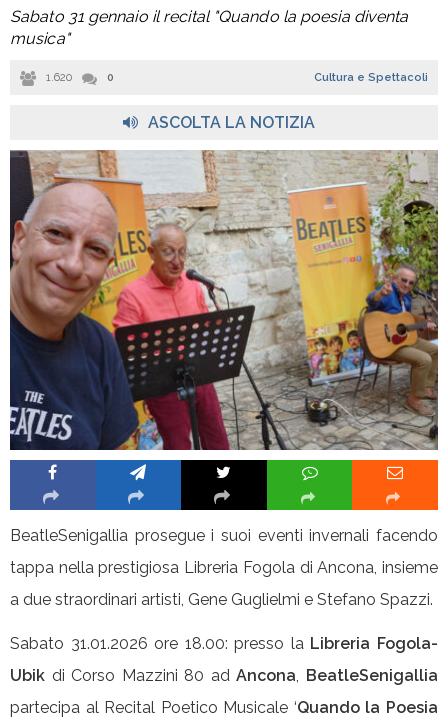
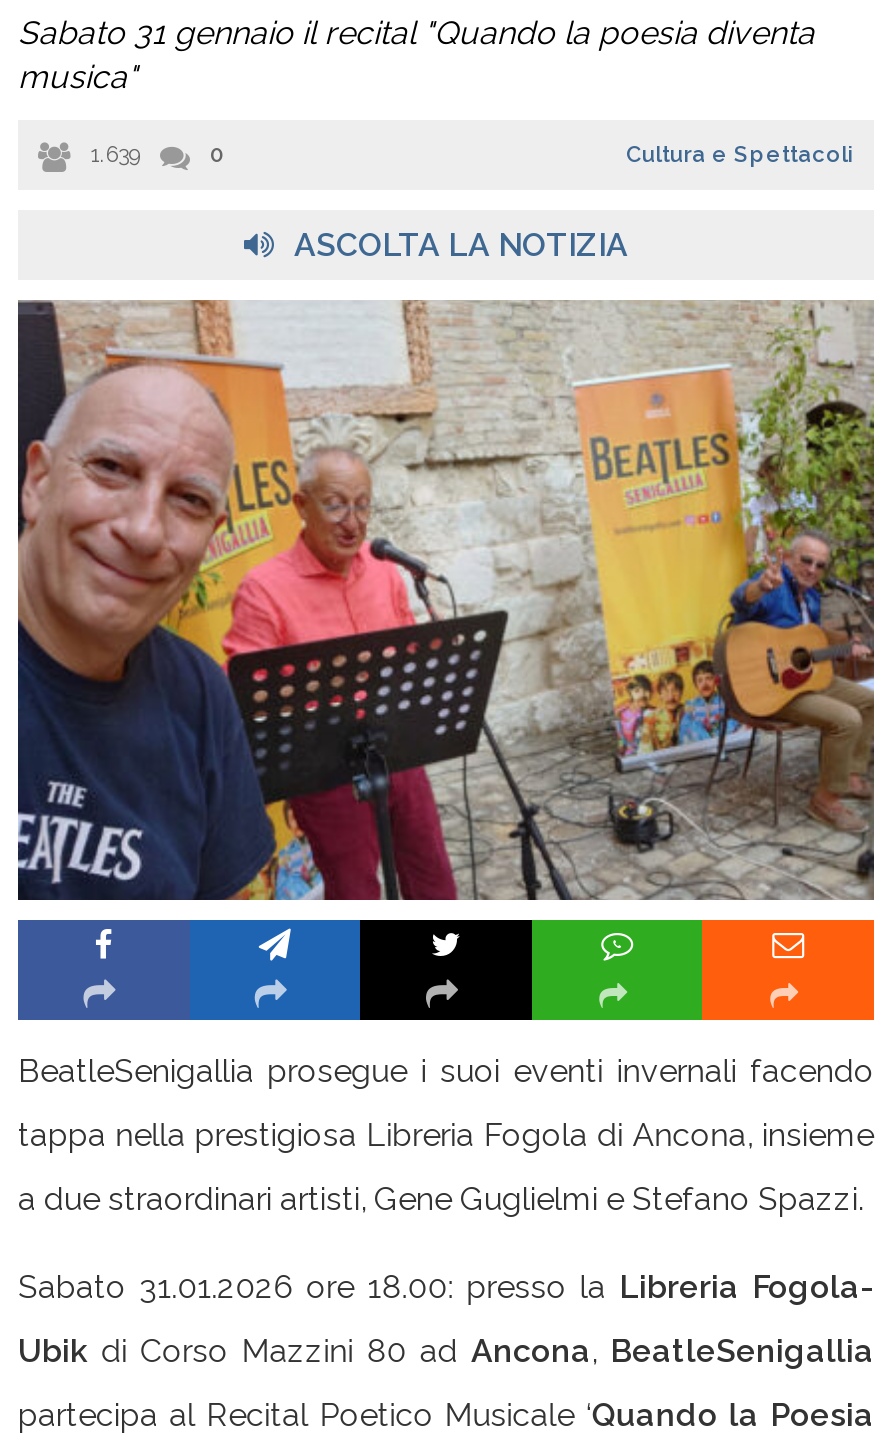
[46,71,72,84] 1.620 -> [90,143,140,169] 1.639

